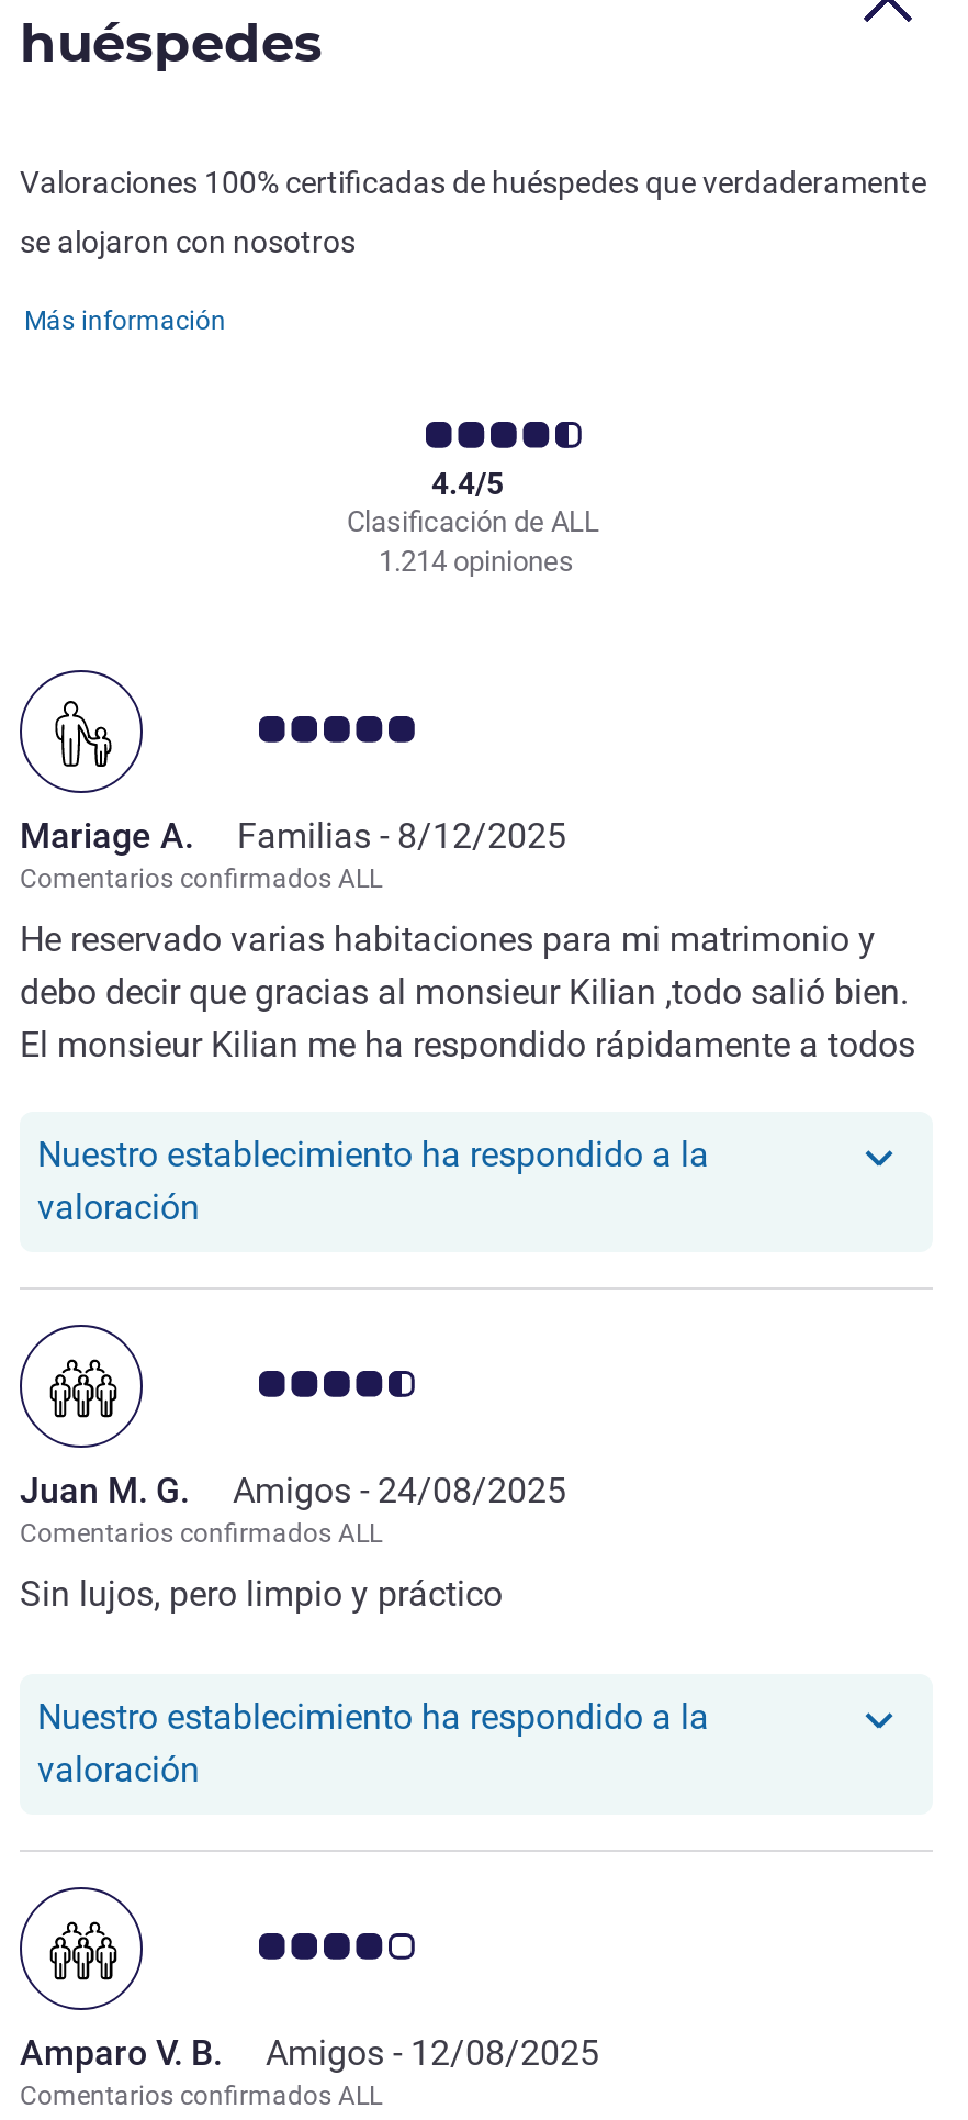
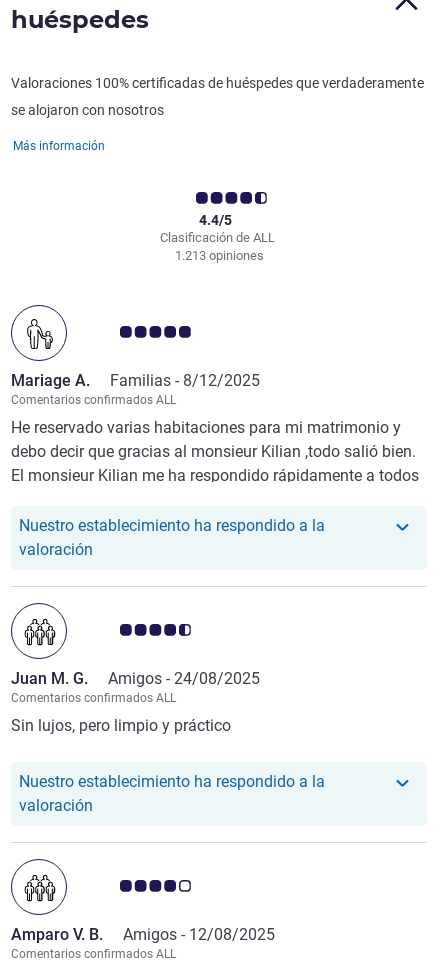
[379,544,574,577] 1.214 opiniones -> [174,248,263,263] 1.213 opiniones

